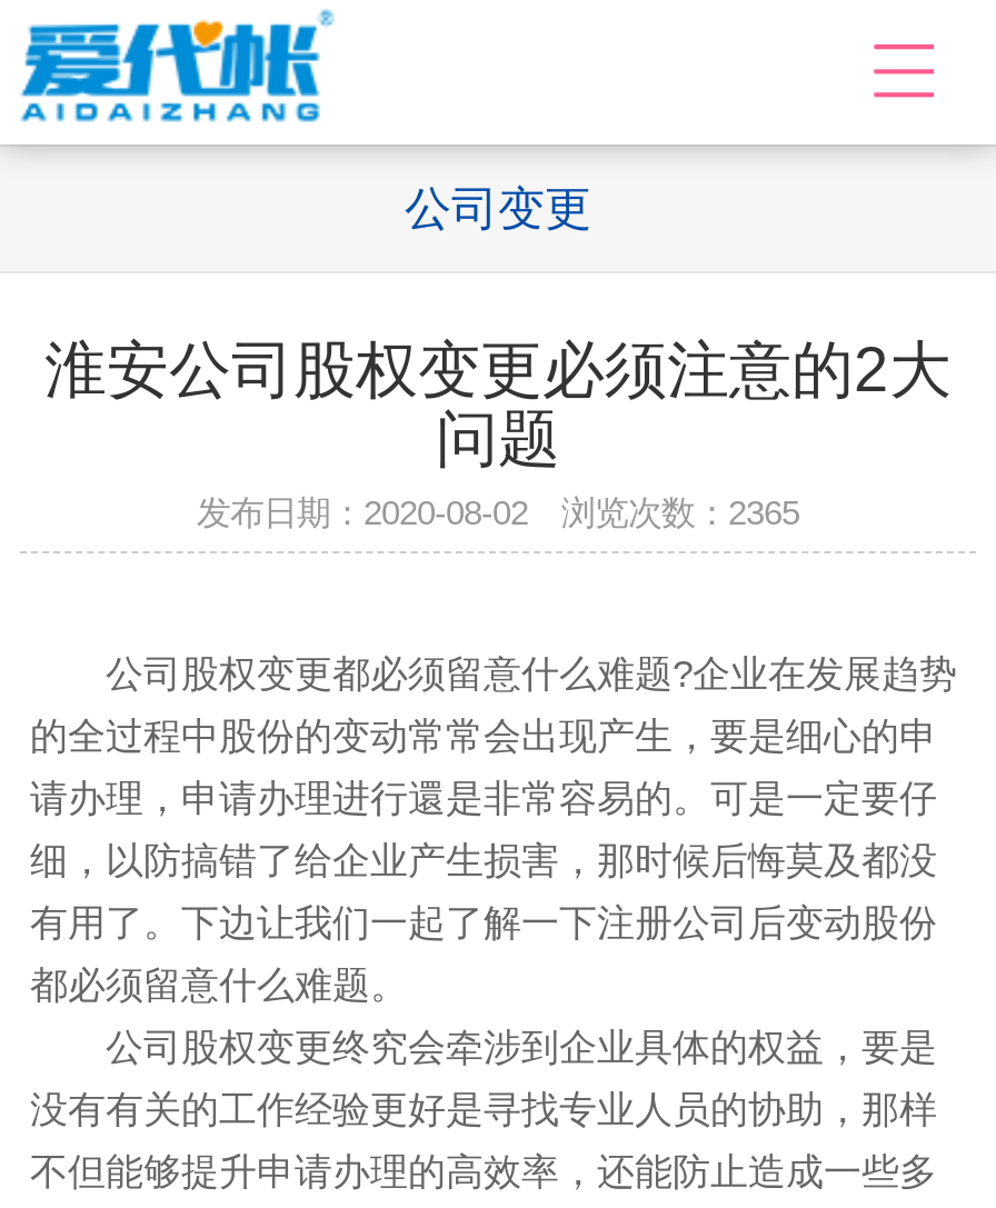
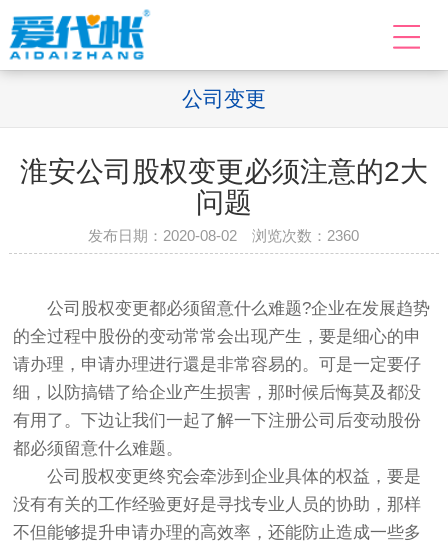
[197,493,799,531] 发布日期：2020-08-02 浏览次数：2365 -> [88,227,359,244] 发布日期：2020-08-02 浏览次数：2360

